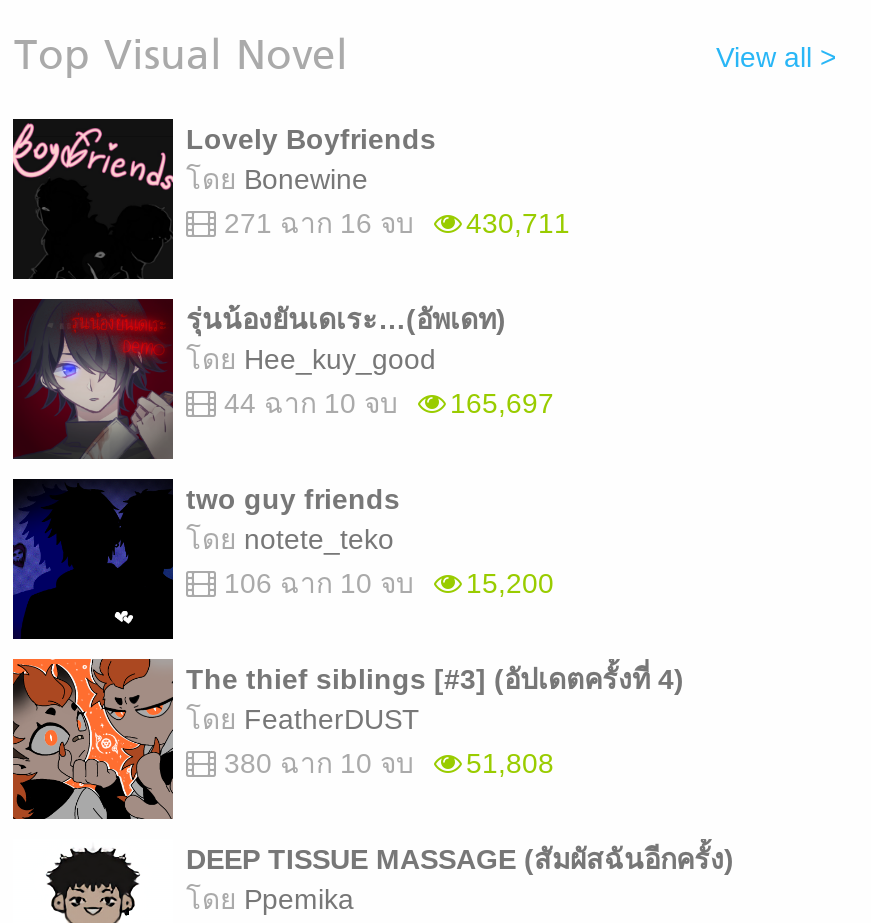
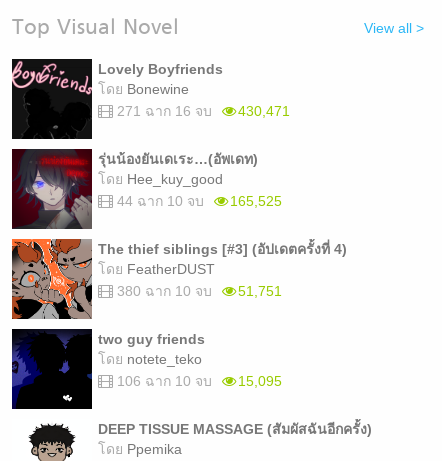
[224,208,570,240] 271 ฉาก 16 จบ 430,711 -> [117,103,290,119] 271 ฉาก 16 จบ 430,471
[450,388,554,600] 165,697 | 15,200 -> [230,193,282,209] 165,525
moved [11,479,414,639] -> [11,328,212,410]: [image] | two guy friends | โดย notete_teko | 106 ฉาก 10 จบ
moved [9,659,684,815] -> [10,239,347,317]: [image] | The thief siblings [#3] (อัปเดตครั้งที่ 4) | โดย FeatherDUST | 380 ฉาก 10 จบ
[466,748,554,780] 51,808 -> [238,283,282,389] 51,751 | 15,095

